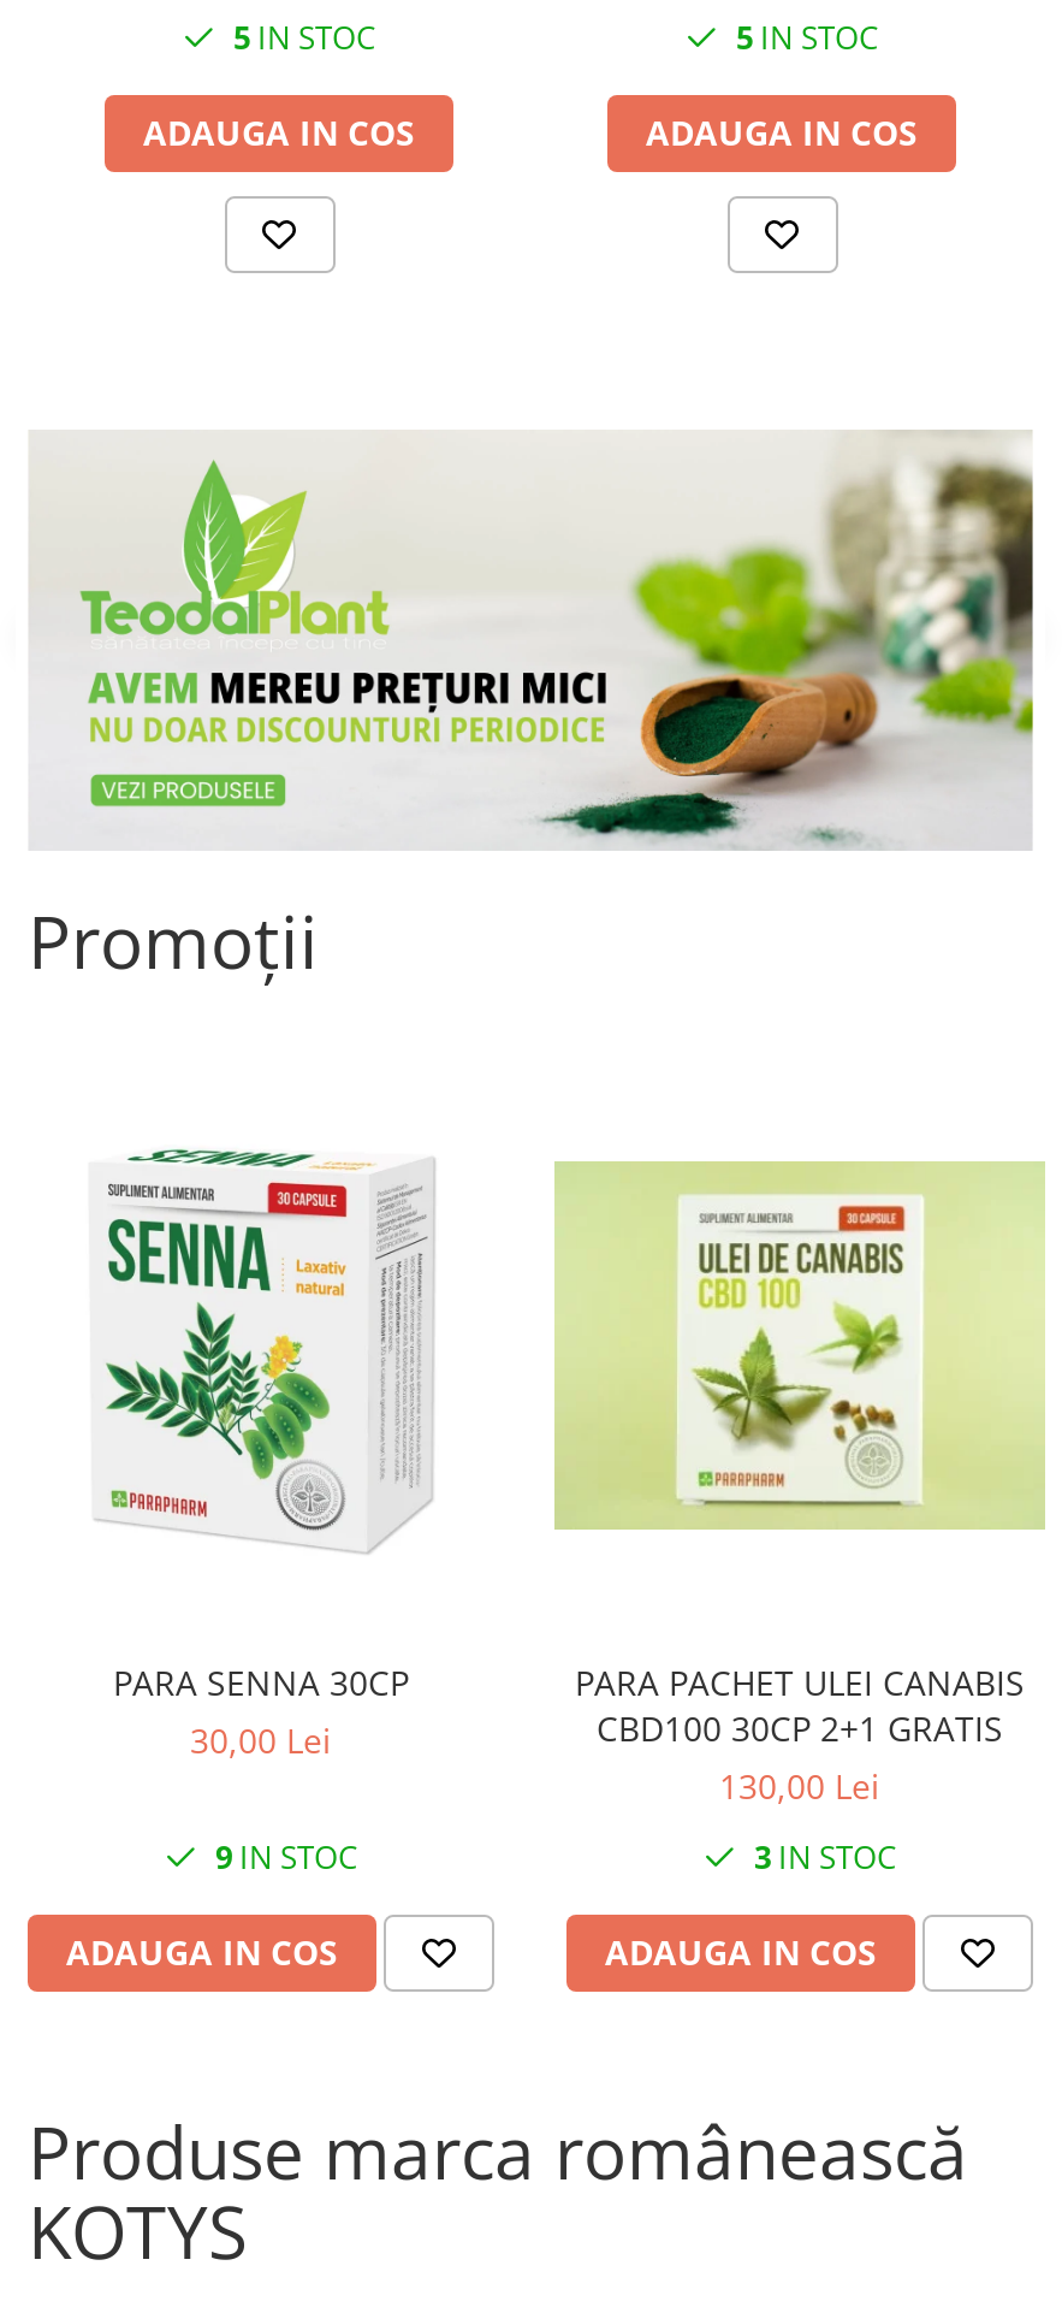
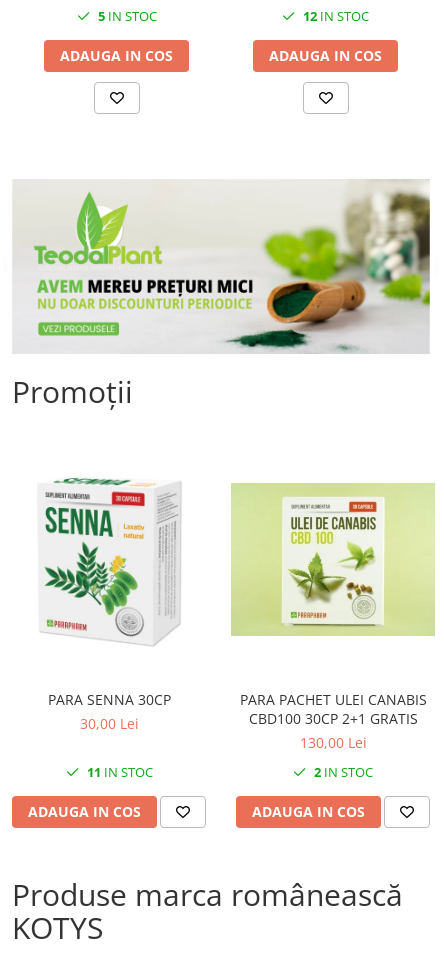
[736,16,878,60] 5 IN STOC -> [303,7,369,25] 12 IN STOC
[215,1835,357,1878] 9 IN STOC -> [86,763,152,781] 11 IN STOC
[754,1835,896,1878] 3 IN STOC -> [314,763,373,781] 2 IN STOC

